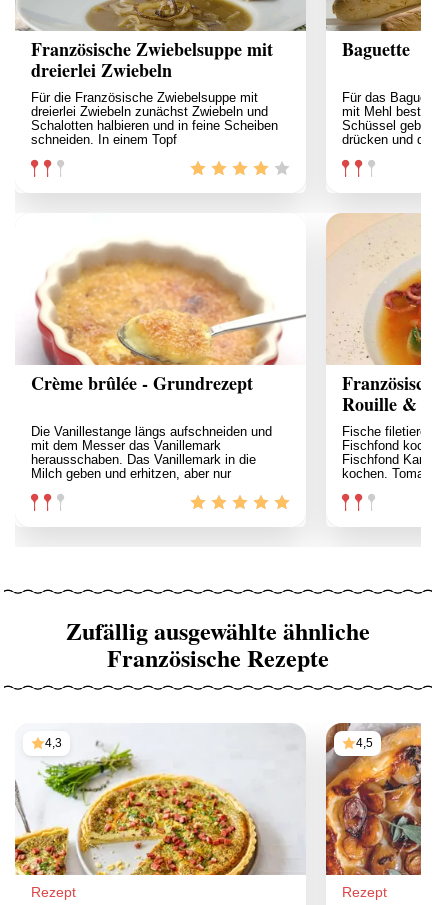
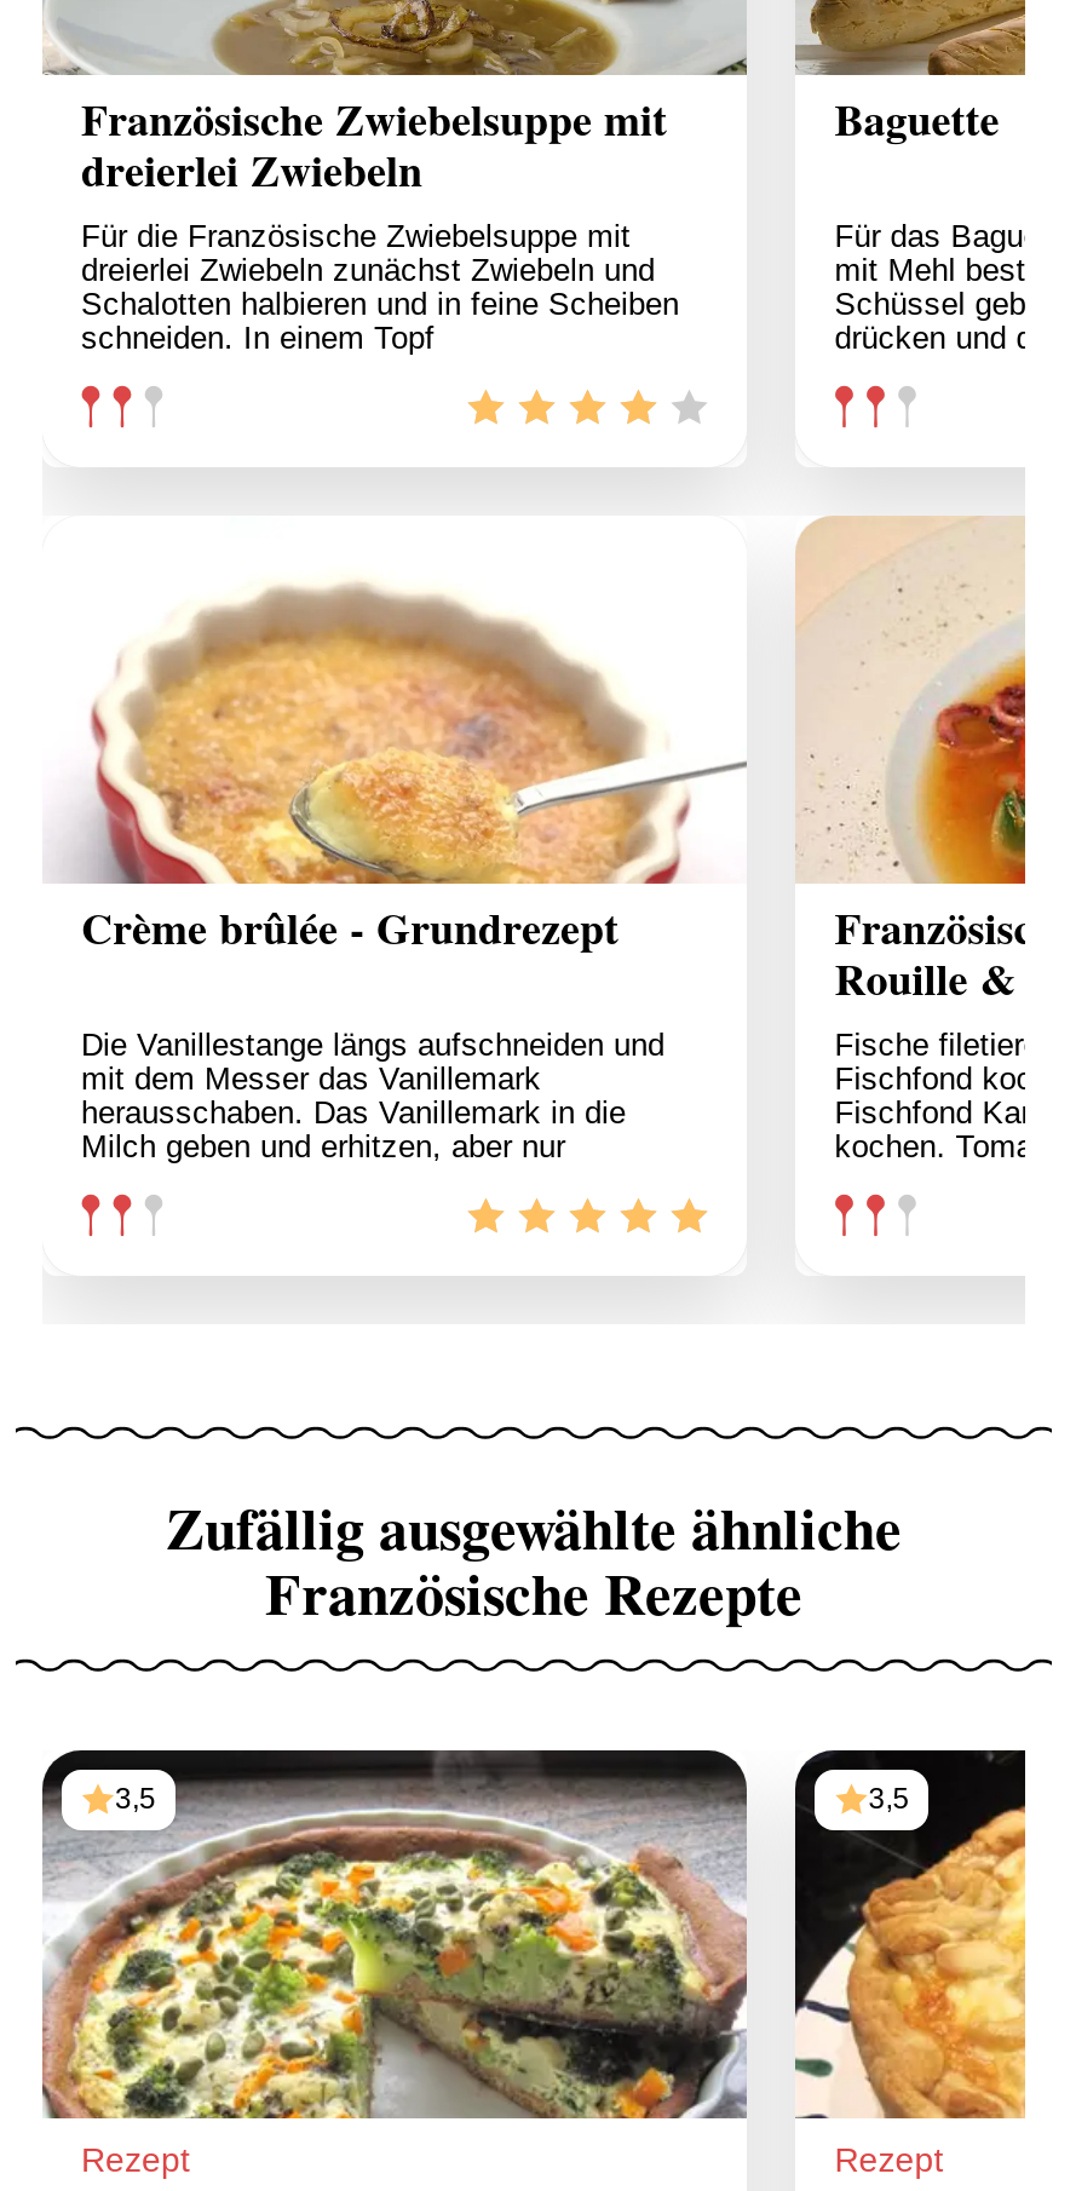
[14,723,306,876] [image] | 4,3 -> [40,1748,749,2121] [image] | 3,5
[325,722,422,876] [image] | 4,5 -> [793,1748,1028,2121] [image] | 3,5

